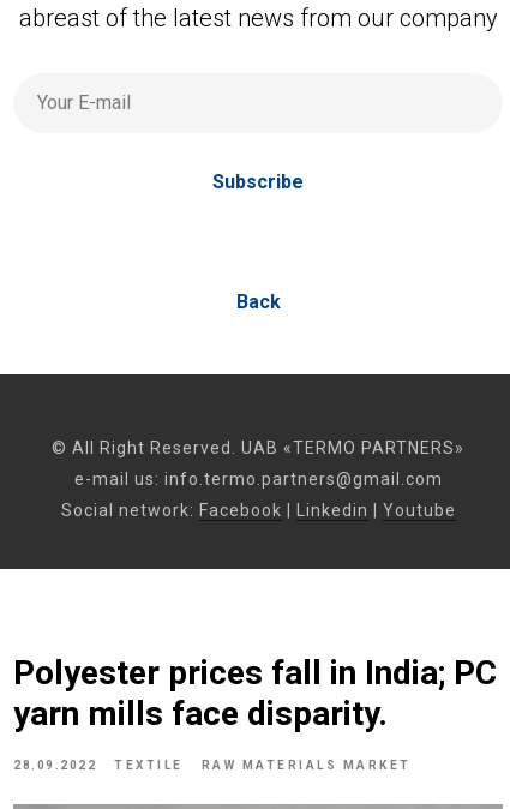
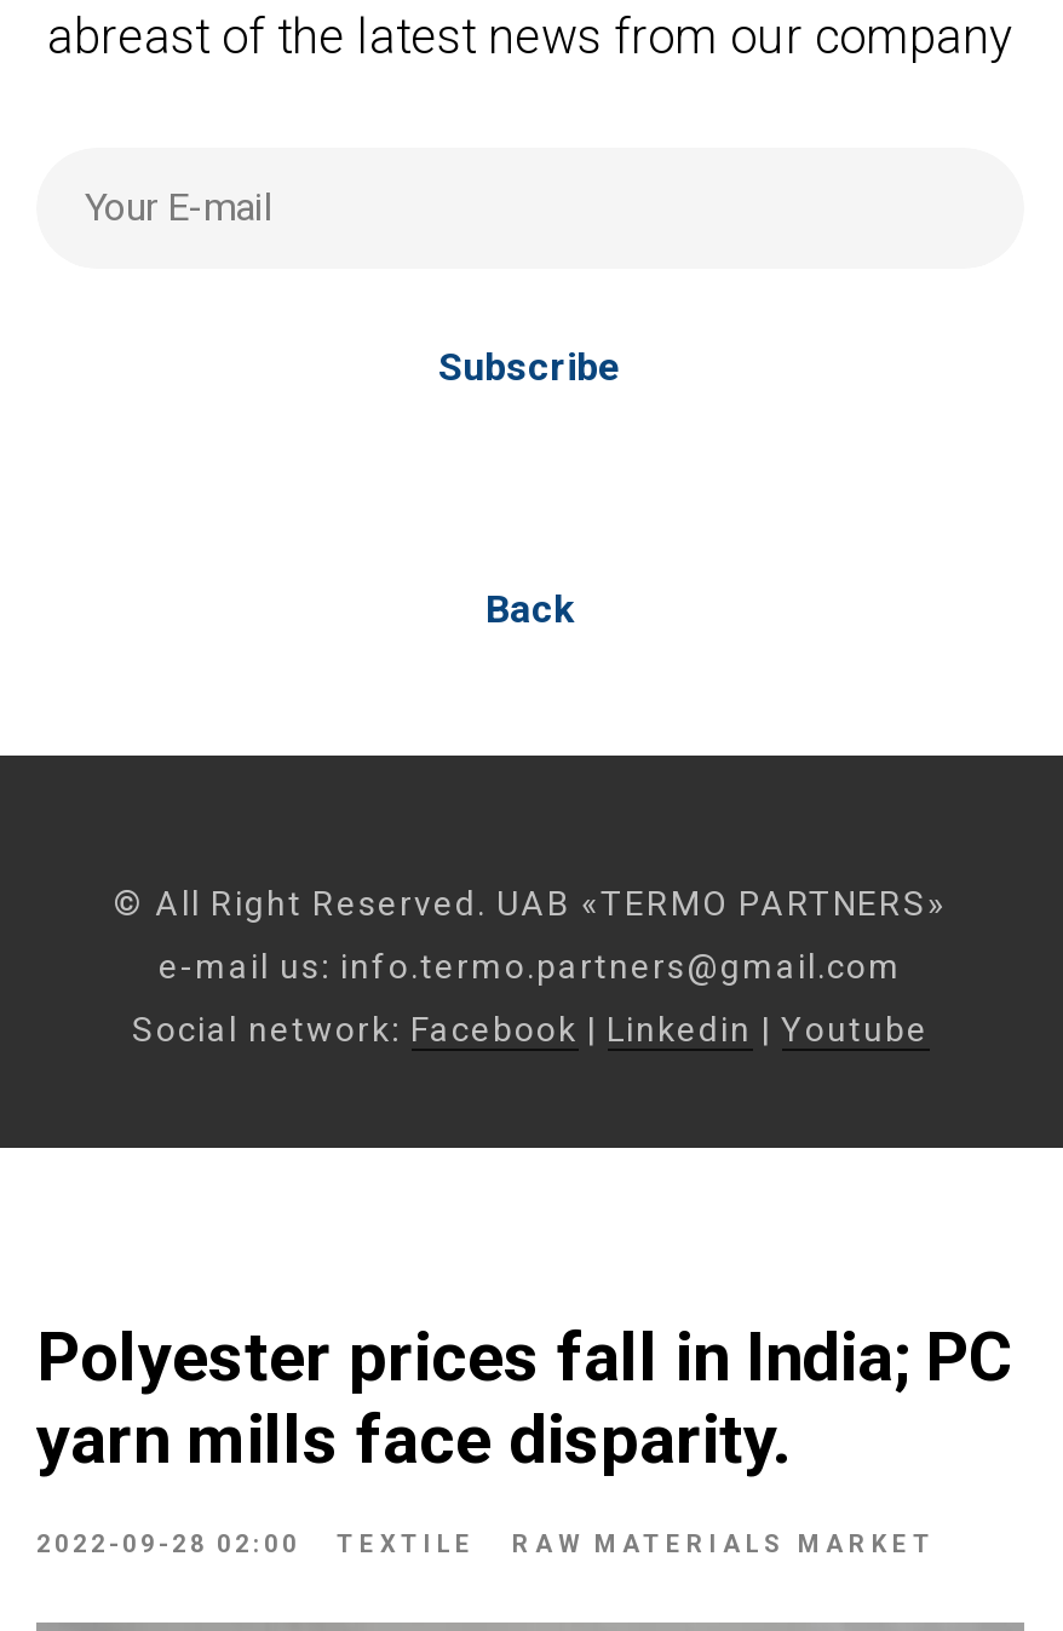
[13,758,411,772] 28.09.2022 TEXTILE RAW MATERIALS MARKET -> [36,1530,936,1557] 2022-09-28 02:00 TEXTILE RAW MATERIALS MARKET

